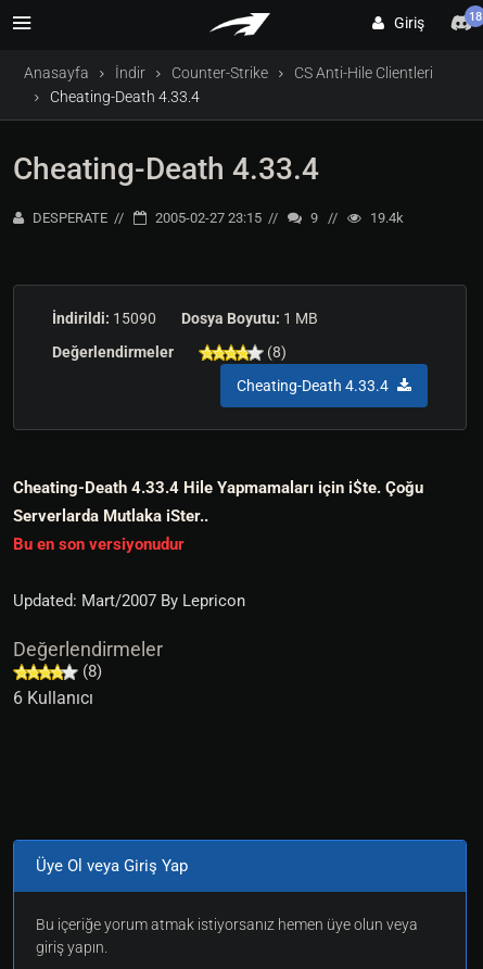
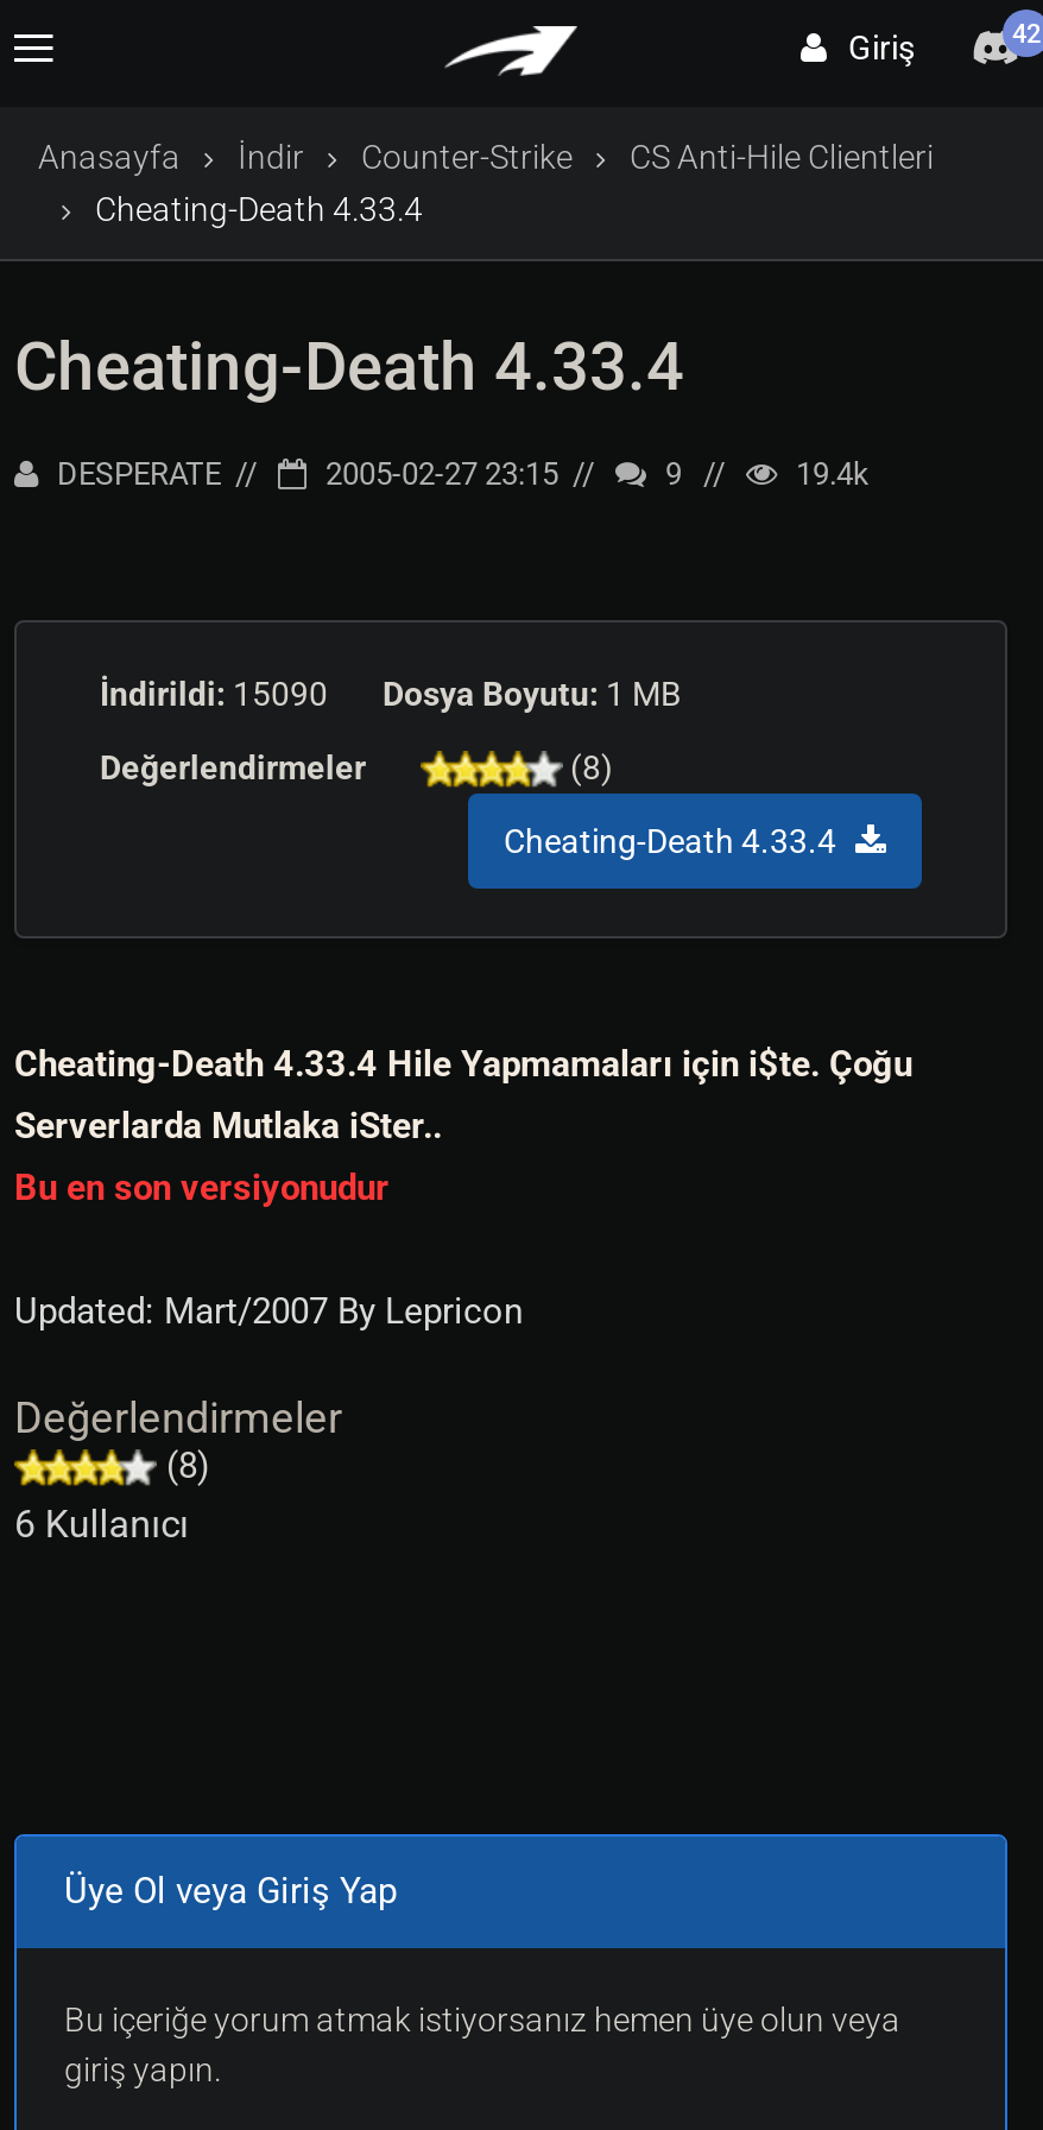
[469,10,482,24] 18 -> [1012,19,1041,50] 42

